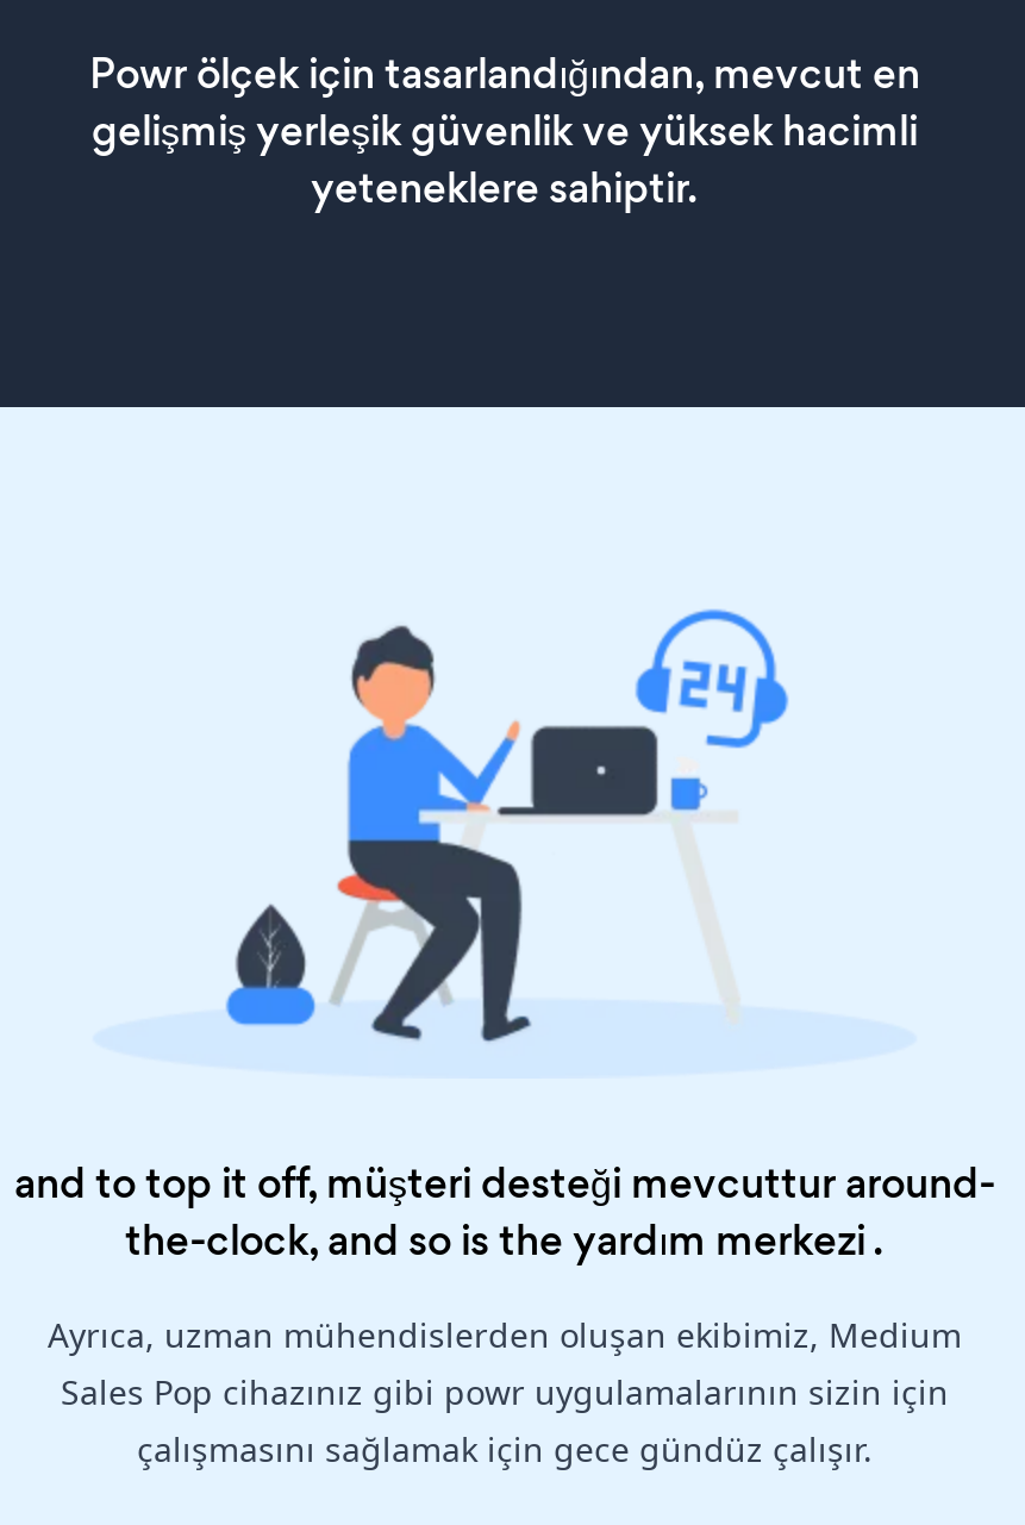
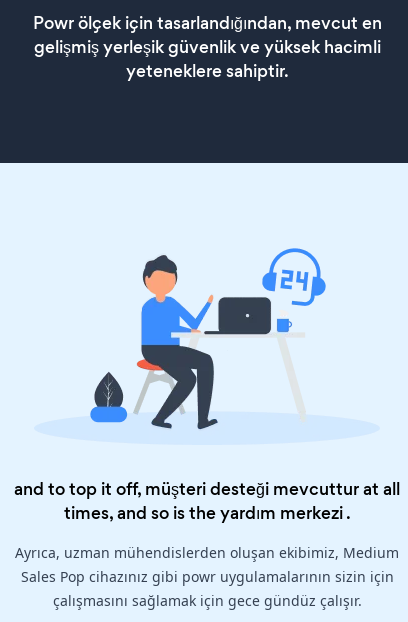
[14,1155,995,1269] and to top it off, müşteri desteği mevcuttur around- | the-clock, and so is the yardım merkezi. -> [14,477,400,525] and to top it off, müşteri desteği mevcuttur at all | times, and so is the yardım merkezi.

